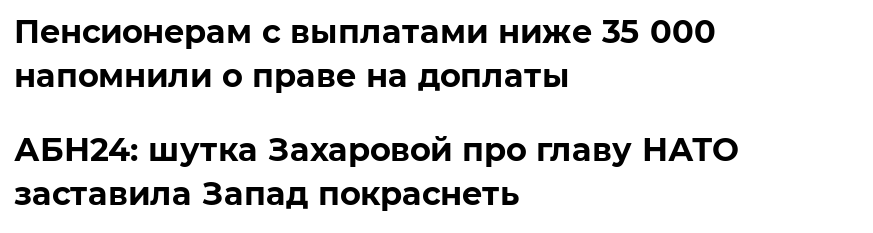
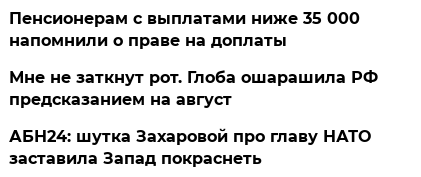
none -> [9,68,378,109] Мне не заткнут рот. Глоба ошарашила РФ | предсказанием на август

